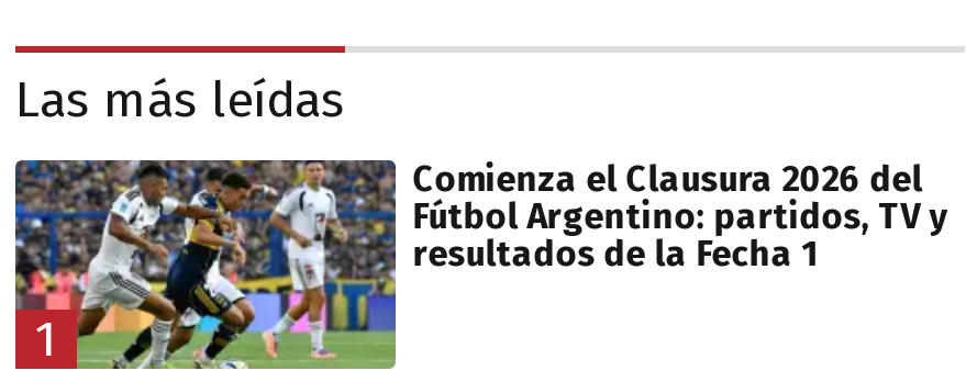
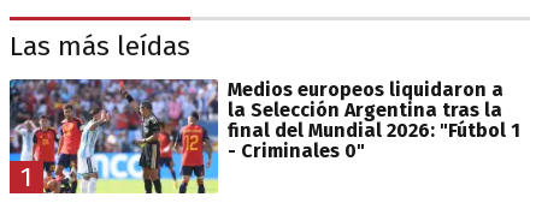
[13,158,947,371] [image] | Comienza el Clausura 2026 del | Fútbol Argentino: partidos, TV y | resultados de la Fecha 1 -> [8,78,520,195] [image] | Medios europeos liquidaron a | la Selección Argentina tras la | final del Mundial 2026: "Fútbol 1 | - Criminales 0"

